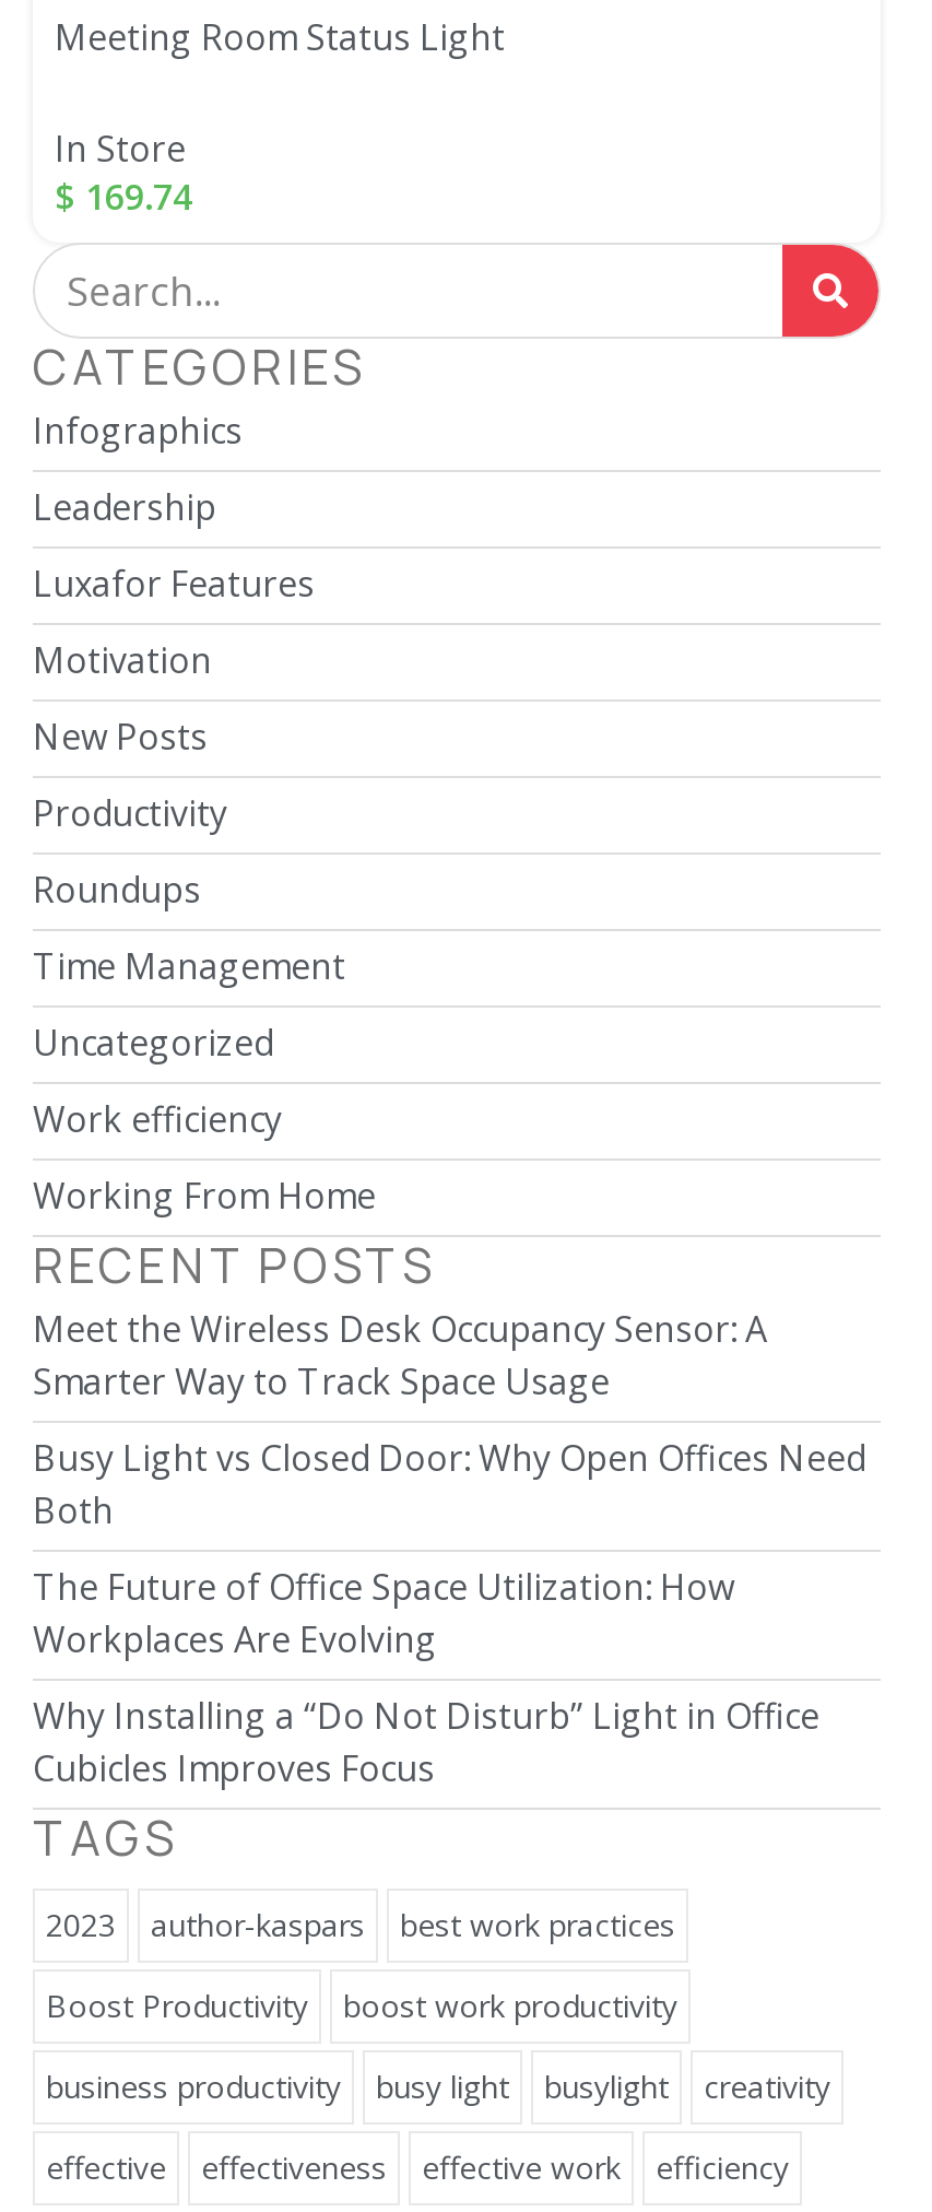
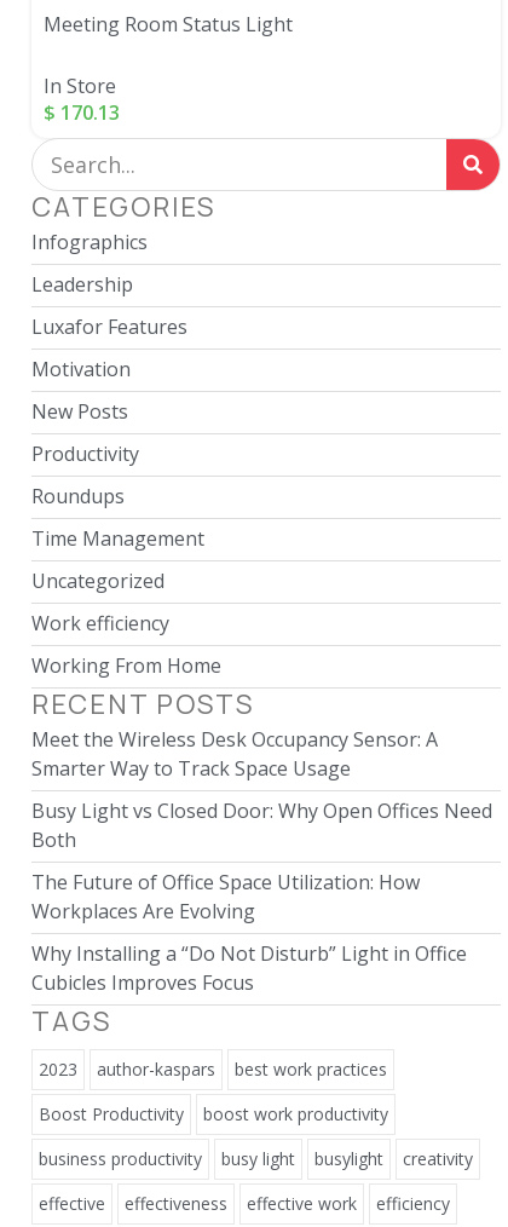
[55,172,192,220] $169.74 -> [44,99,120,125] $170.13

